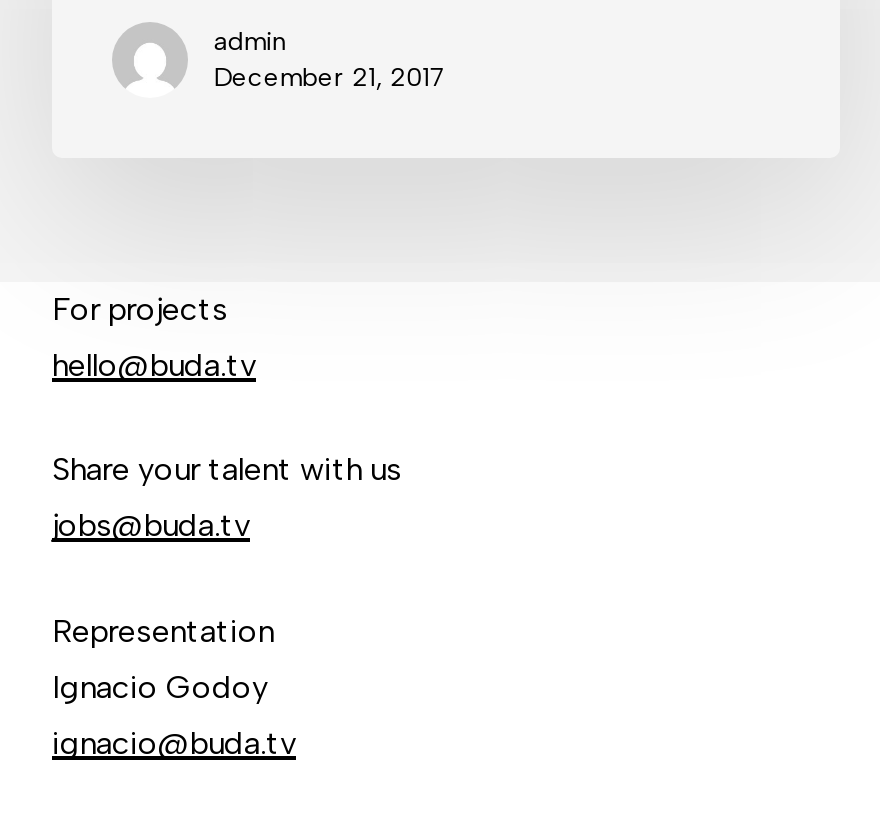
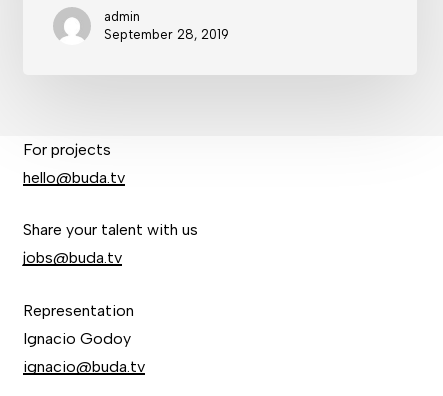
[214,63,444,93] December 21, 2017 -> [104,27,229,42] September 28, 2019

